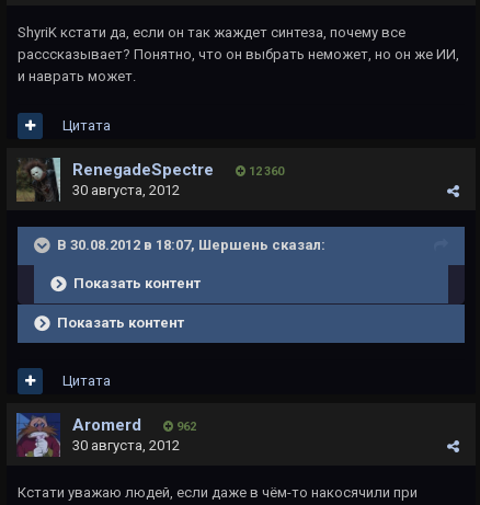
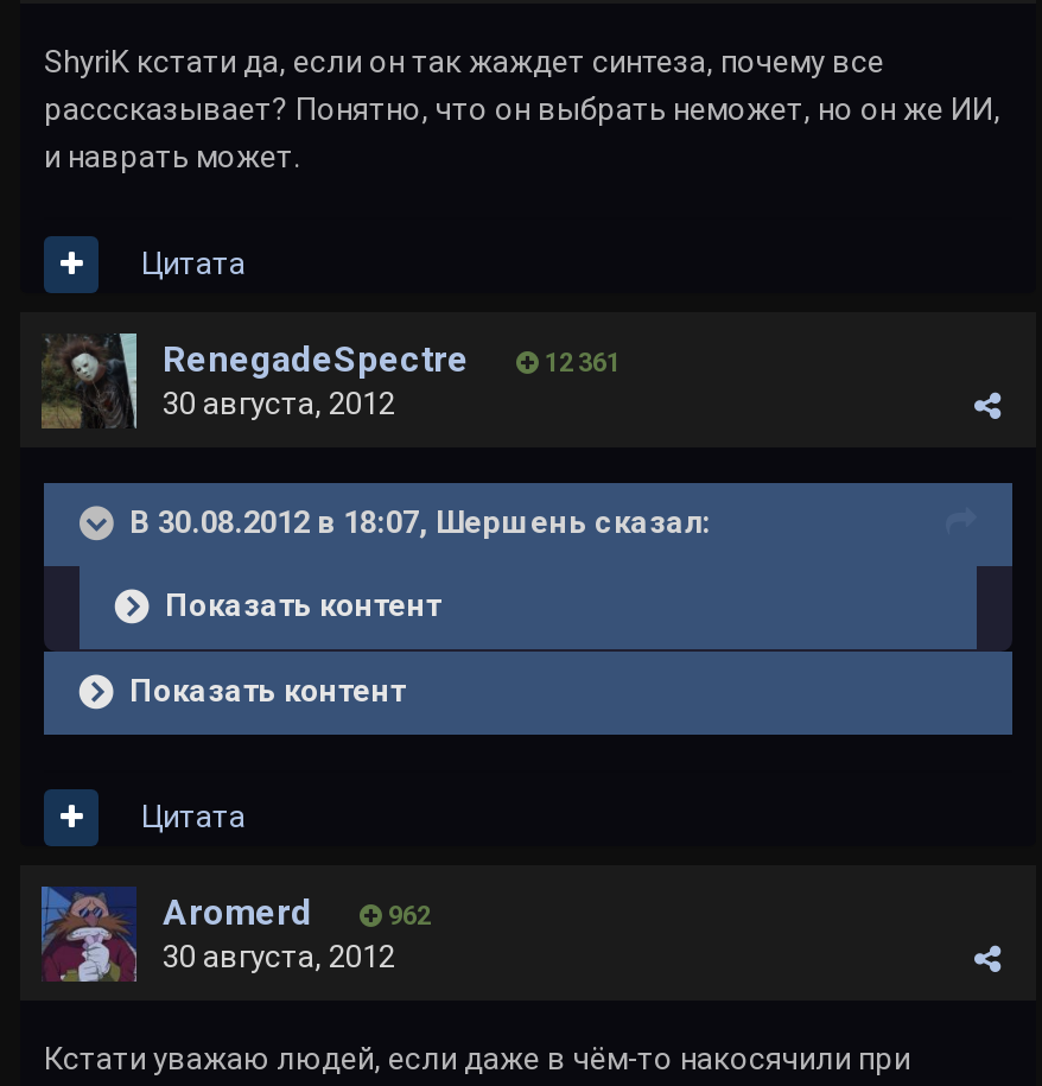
[245,164,284,179] 12 360 -> [538,348,621,379] 12 361

